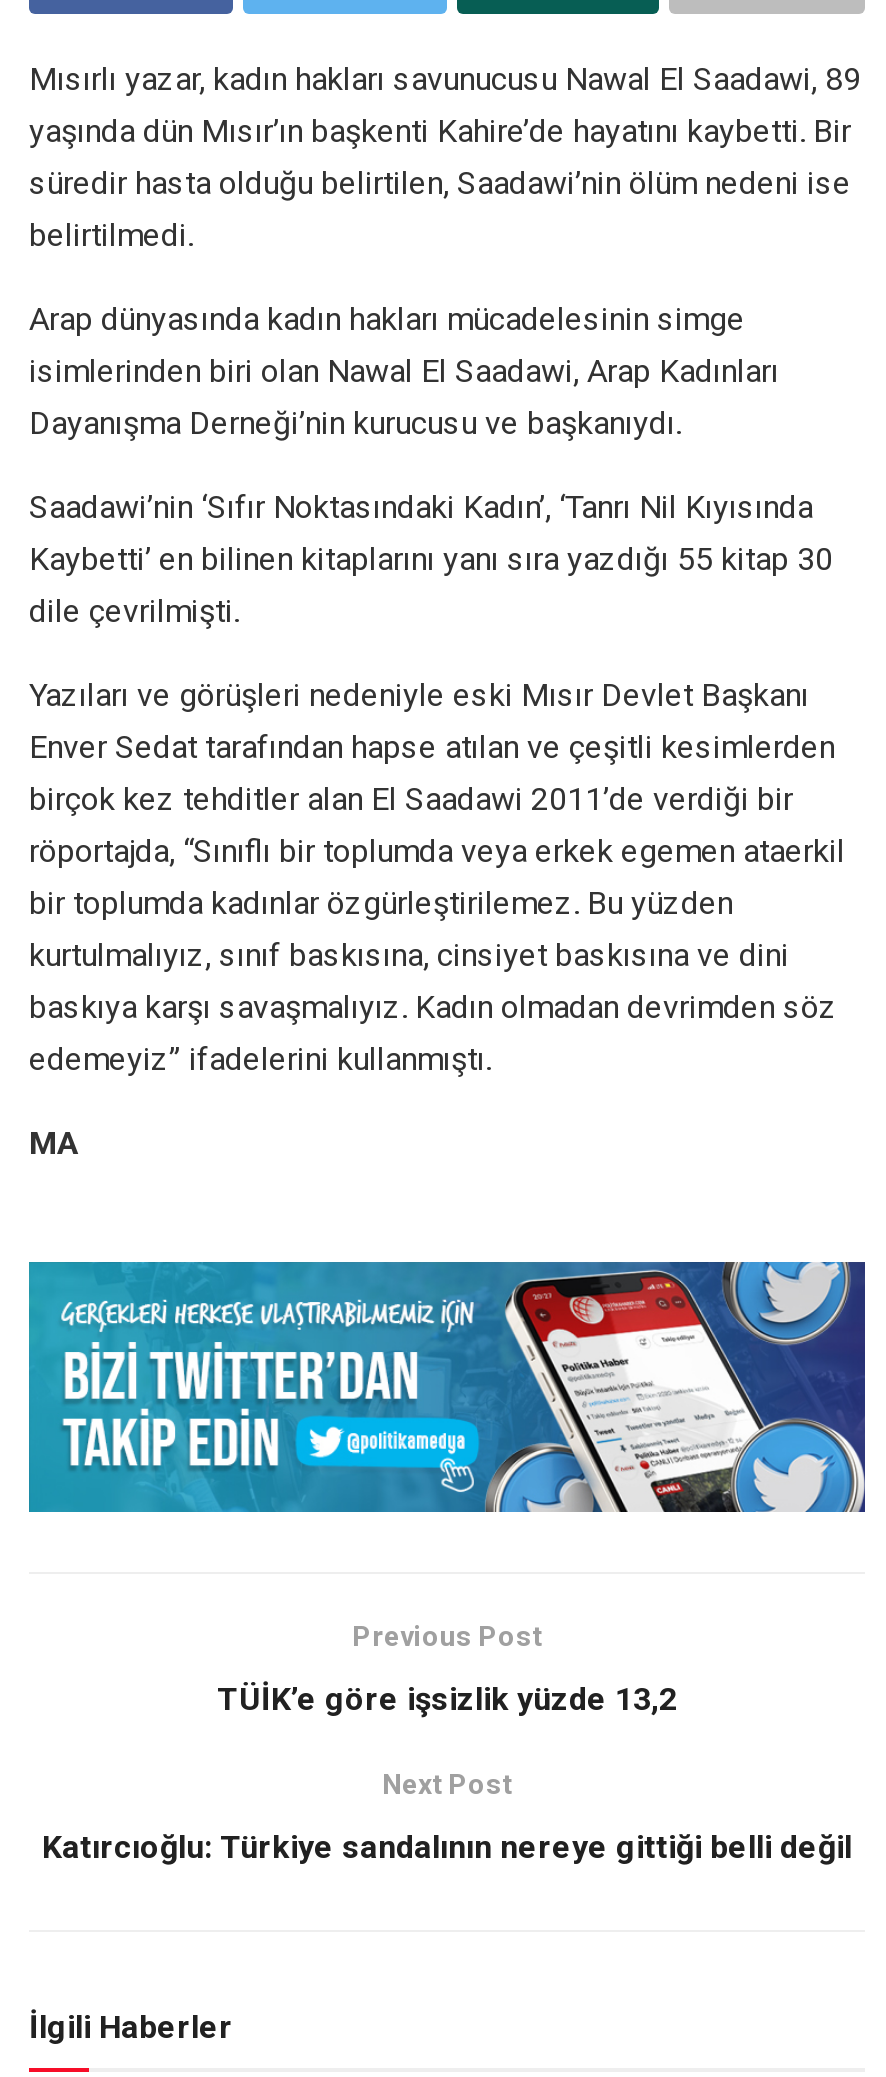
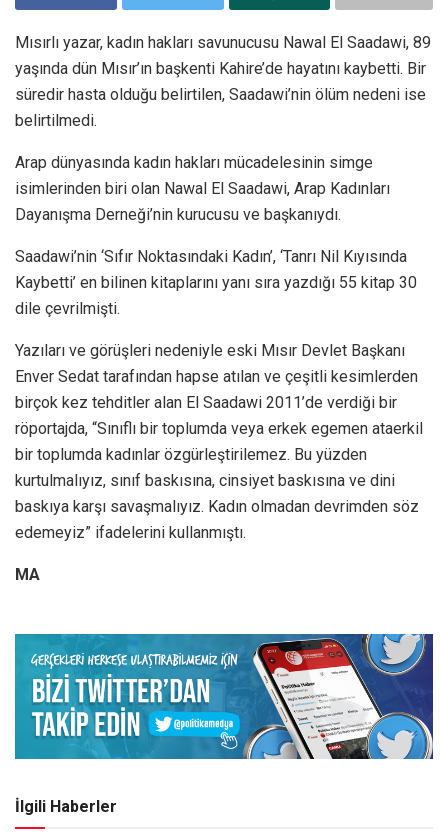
[42,1621,852,1867] Previous Post | TÜİK’e göre işsizlik yüzde 13,2 | Next Post | Katırcıoğlu: Türkiye sandalının nereye gittiği belli değil -> none

